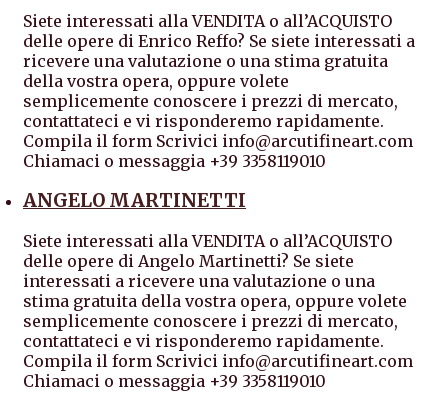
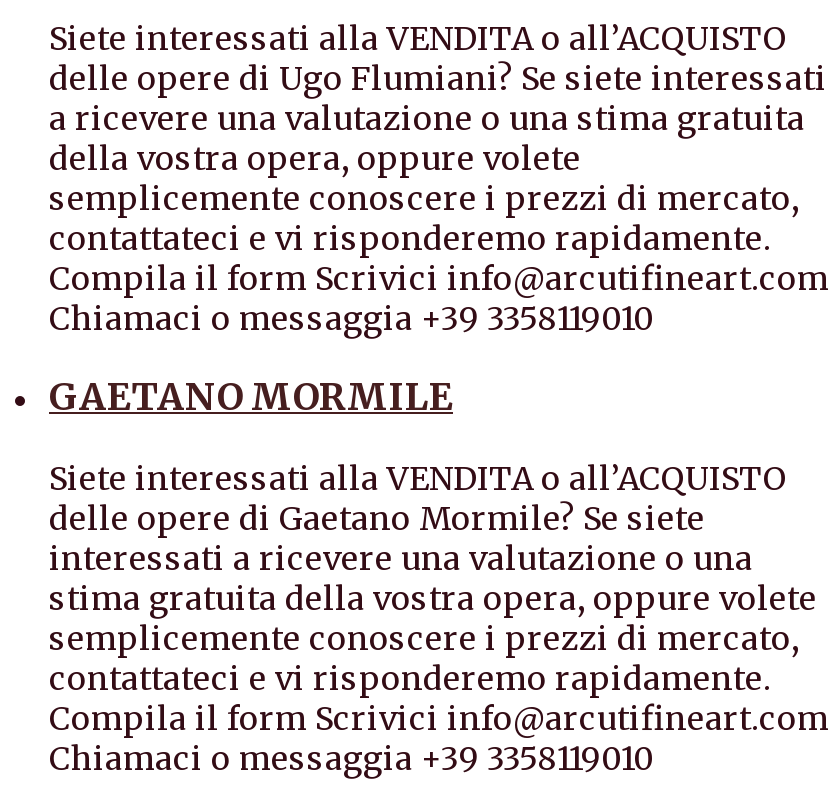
[23,31,415,71] delle opere di Enrico Reffo? Se siete interessati a | ricevere una valutazione o una stima gratuita -> [49,58,827,138] delle opere di Ugo Flumiani? Se siete interessati | a ricevere una valutazione o una stima gratuita
[23,189,246,212] ANGELO MARTINETTI -> [49,375,453,421] GAETANO MORMILE
[23,251,354,271] delle opere di Angelo Martinetti? Se siete -> [49,498,705,538] delle opere di Gaetano Mormile? Se siete

